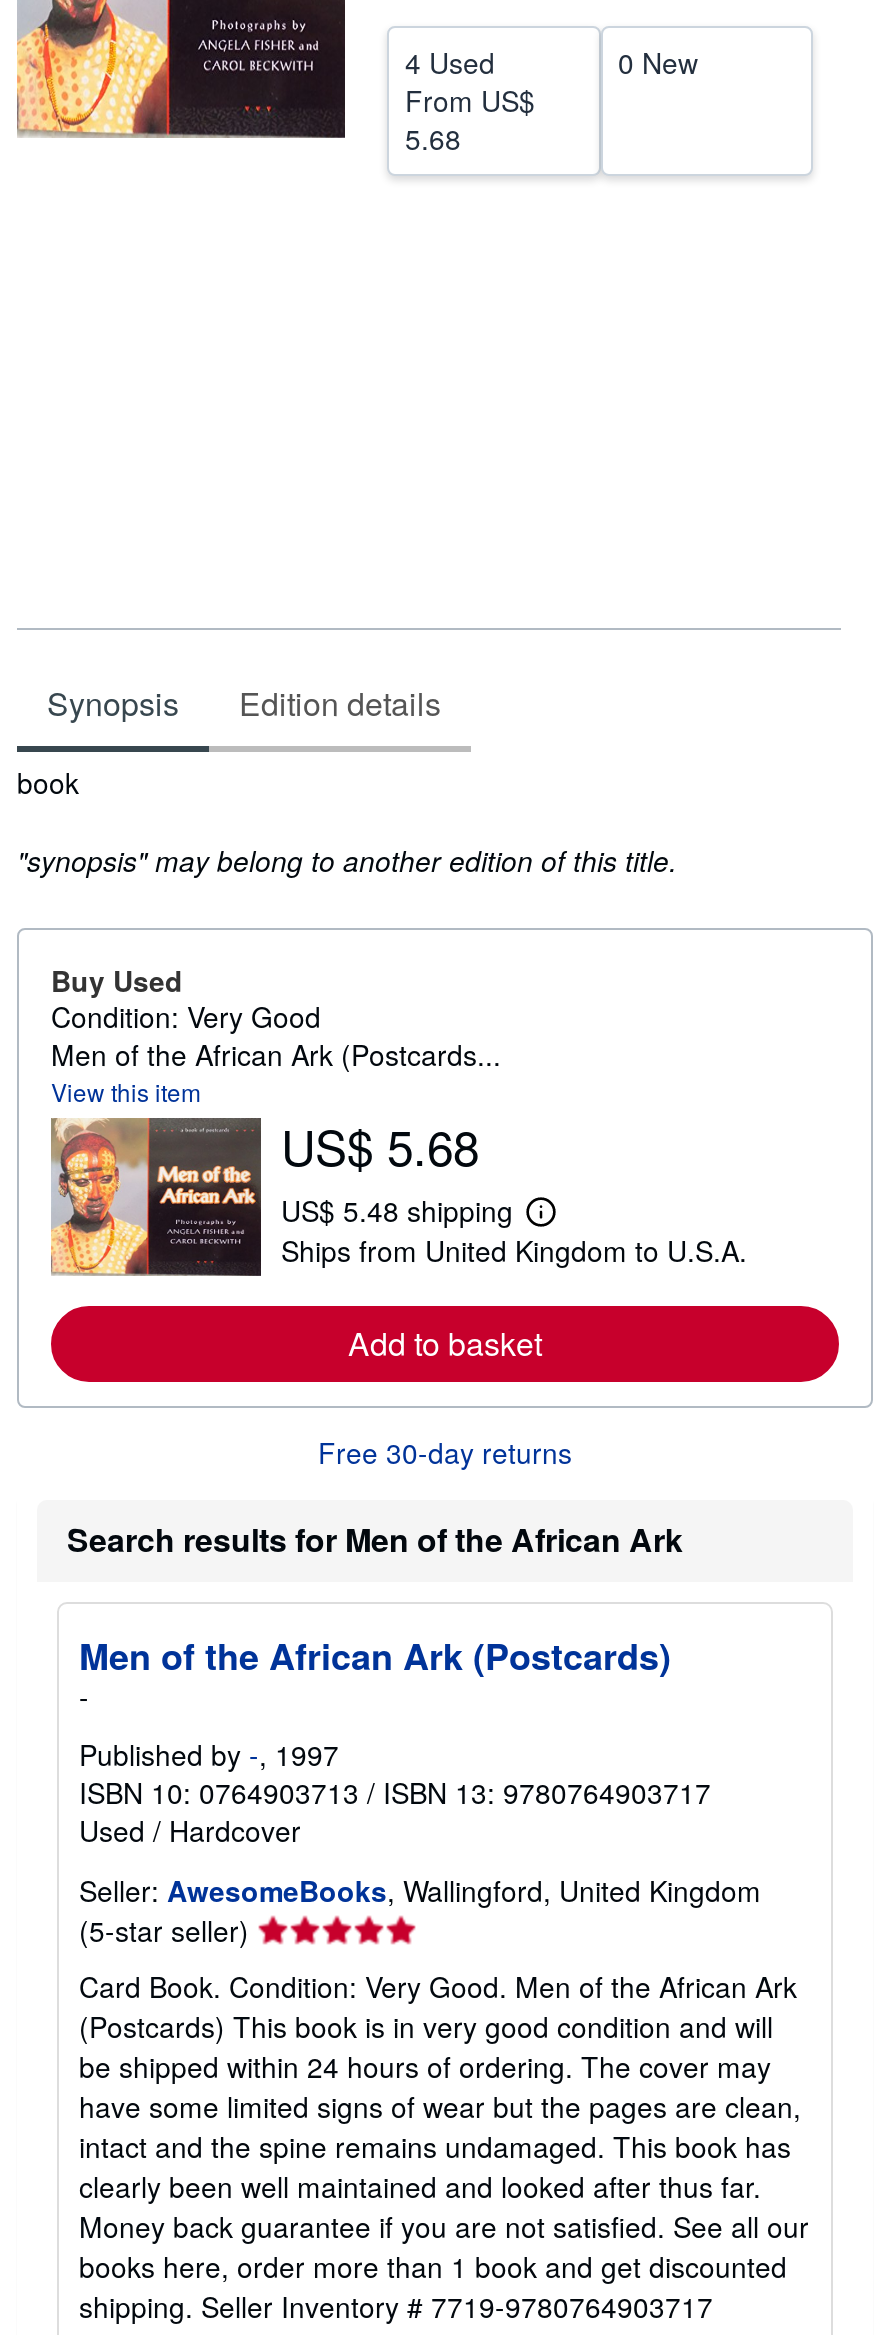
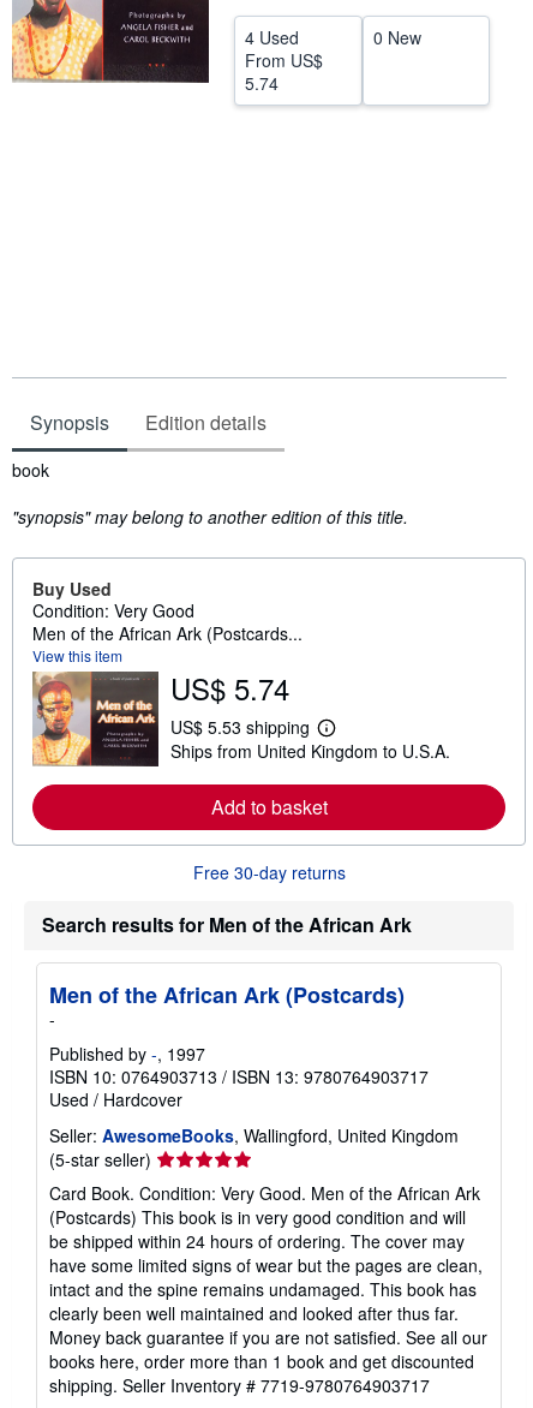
[405,118,461,158] 5.68 -> [245,71,279,95] 5.74
[281,1110,479,1180] US$ 5.68 -> [170,667,289,709] US$ 5.74
[281,1190,552,1239] US$ 5.48 shipping L -> [170,715,333,744] US$ 5.53 shipping L

